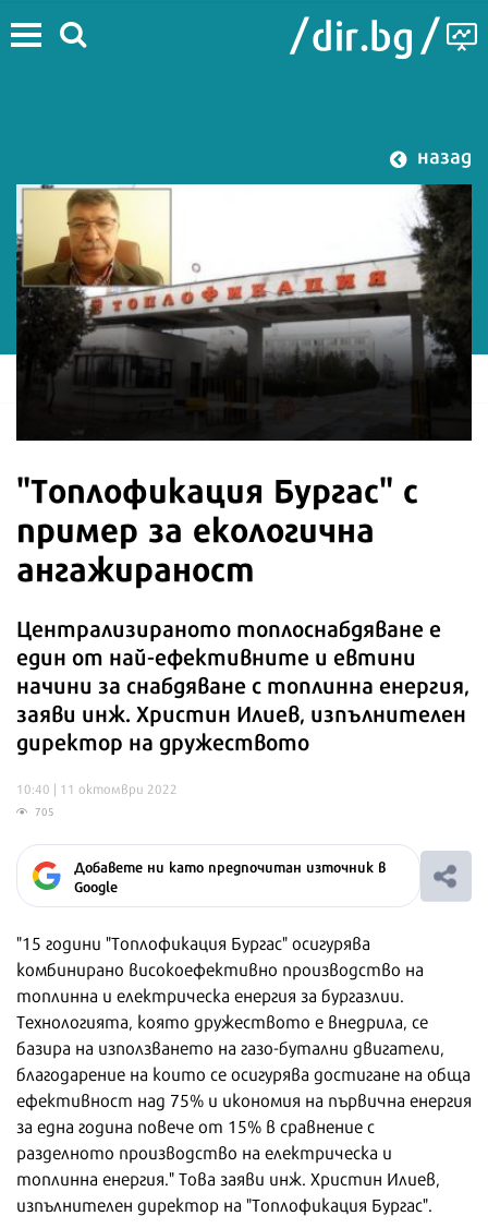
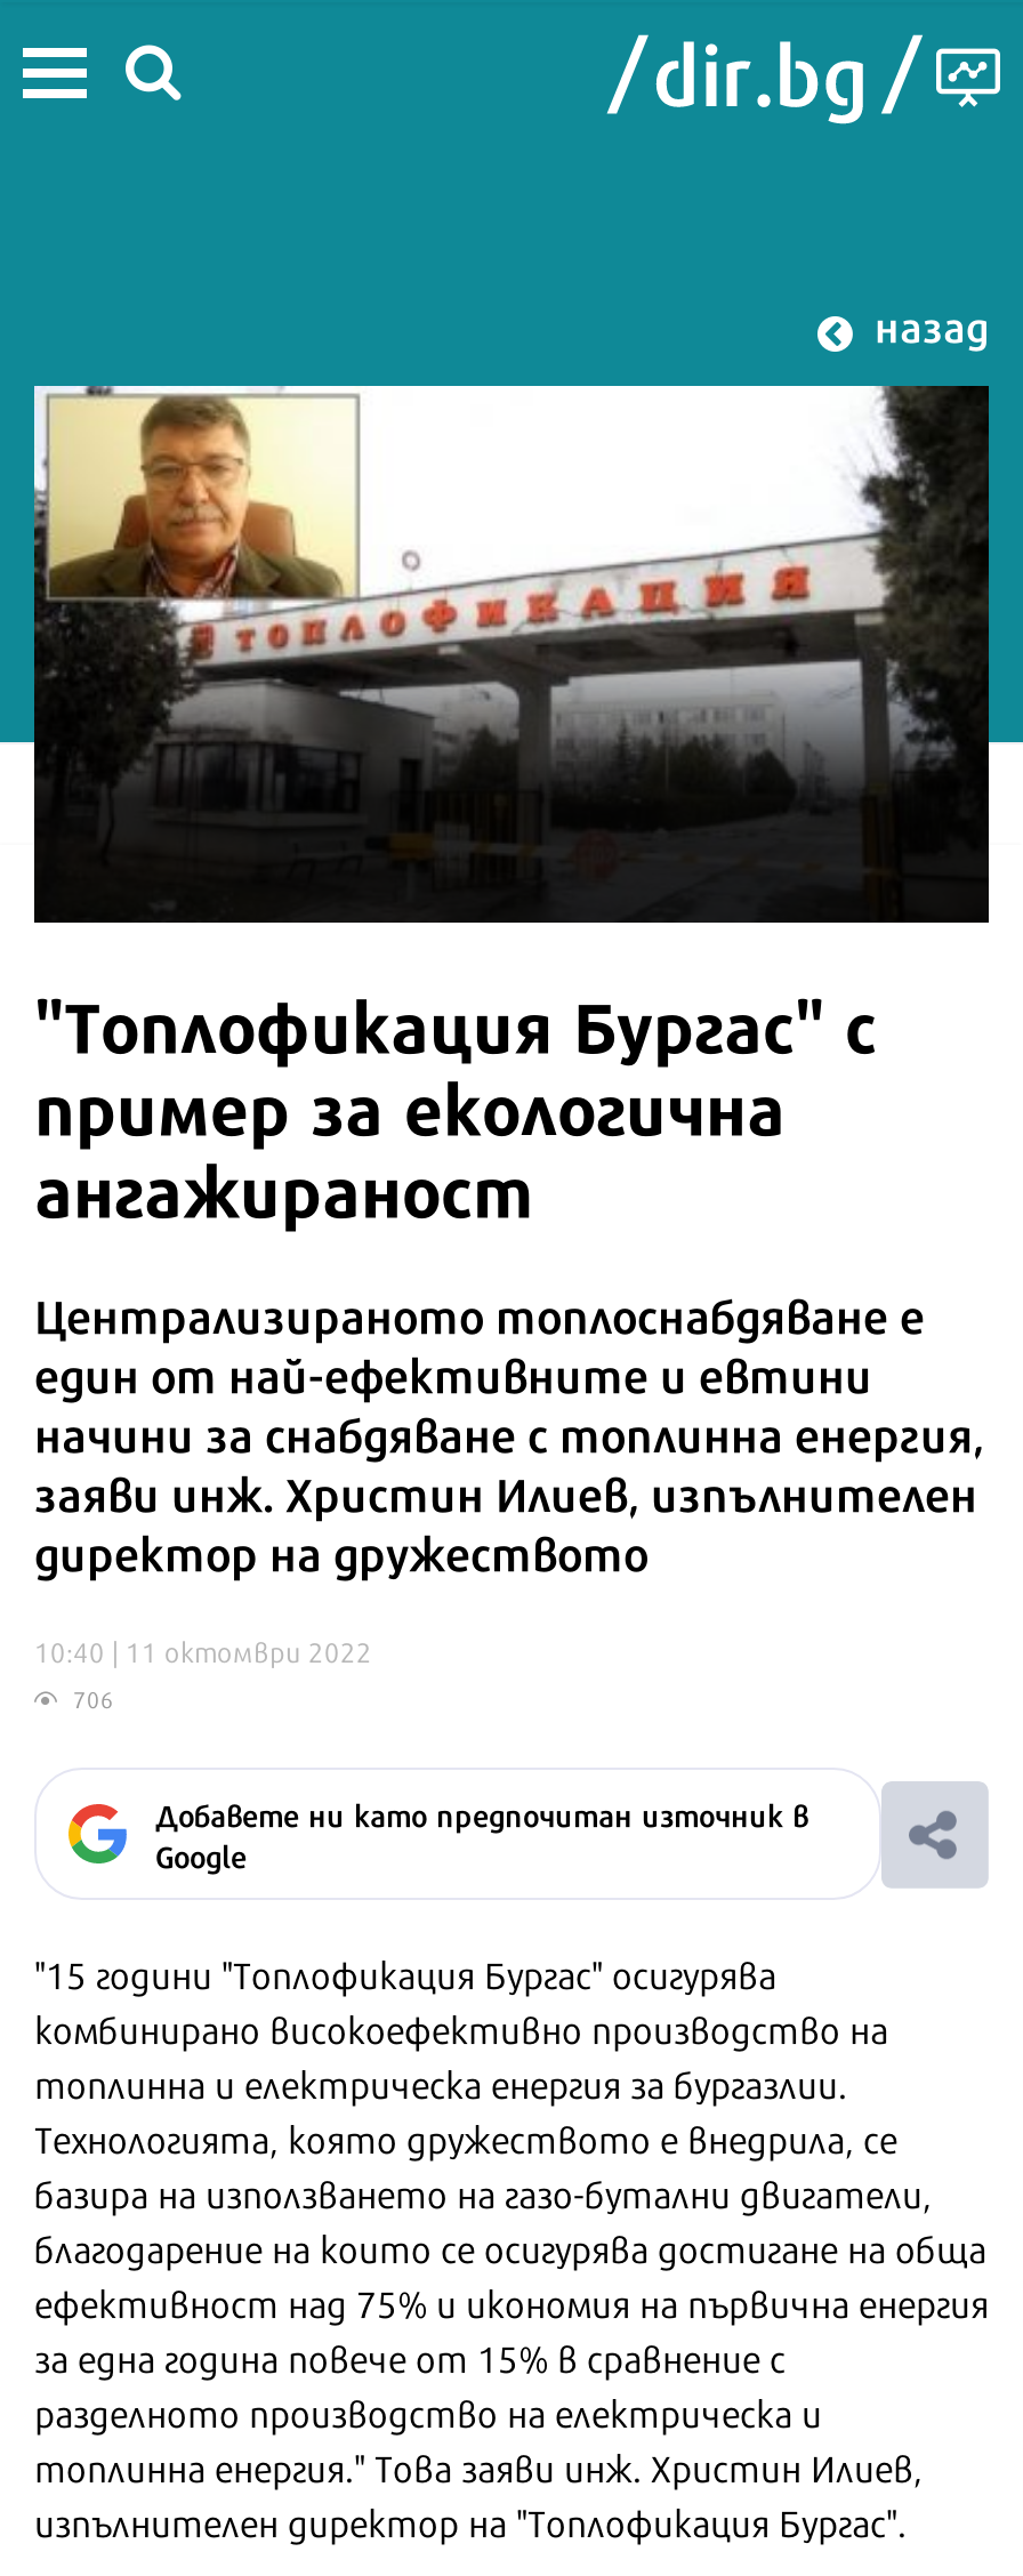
[35,803,54,819] 705 -> [73,1682,114,1716] 706

